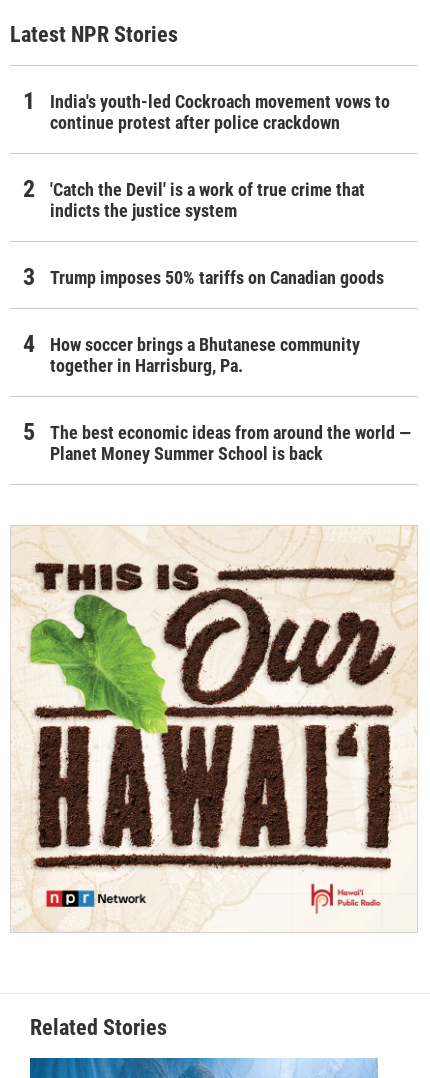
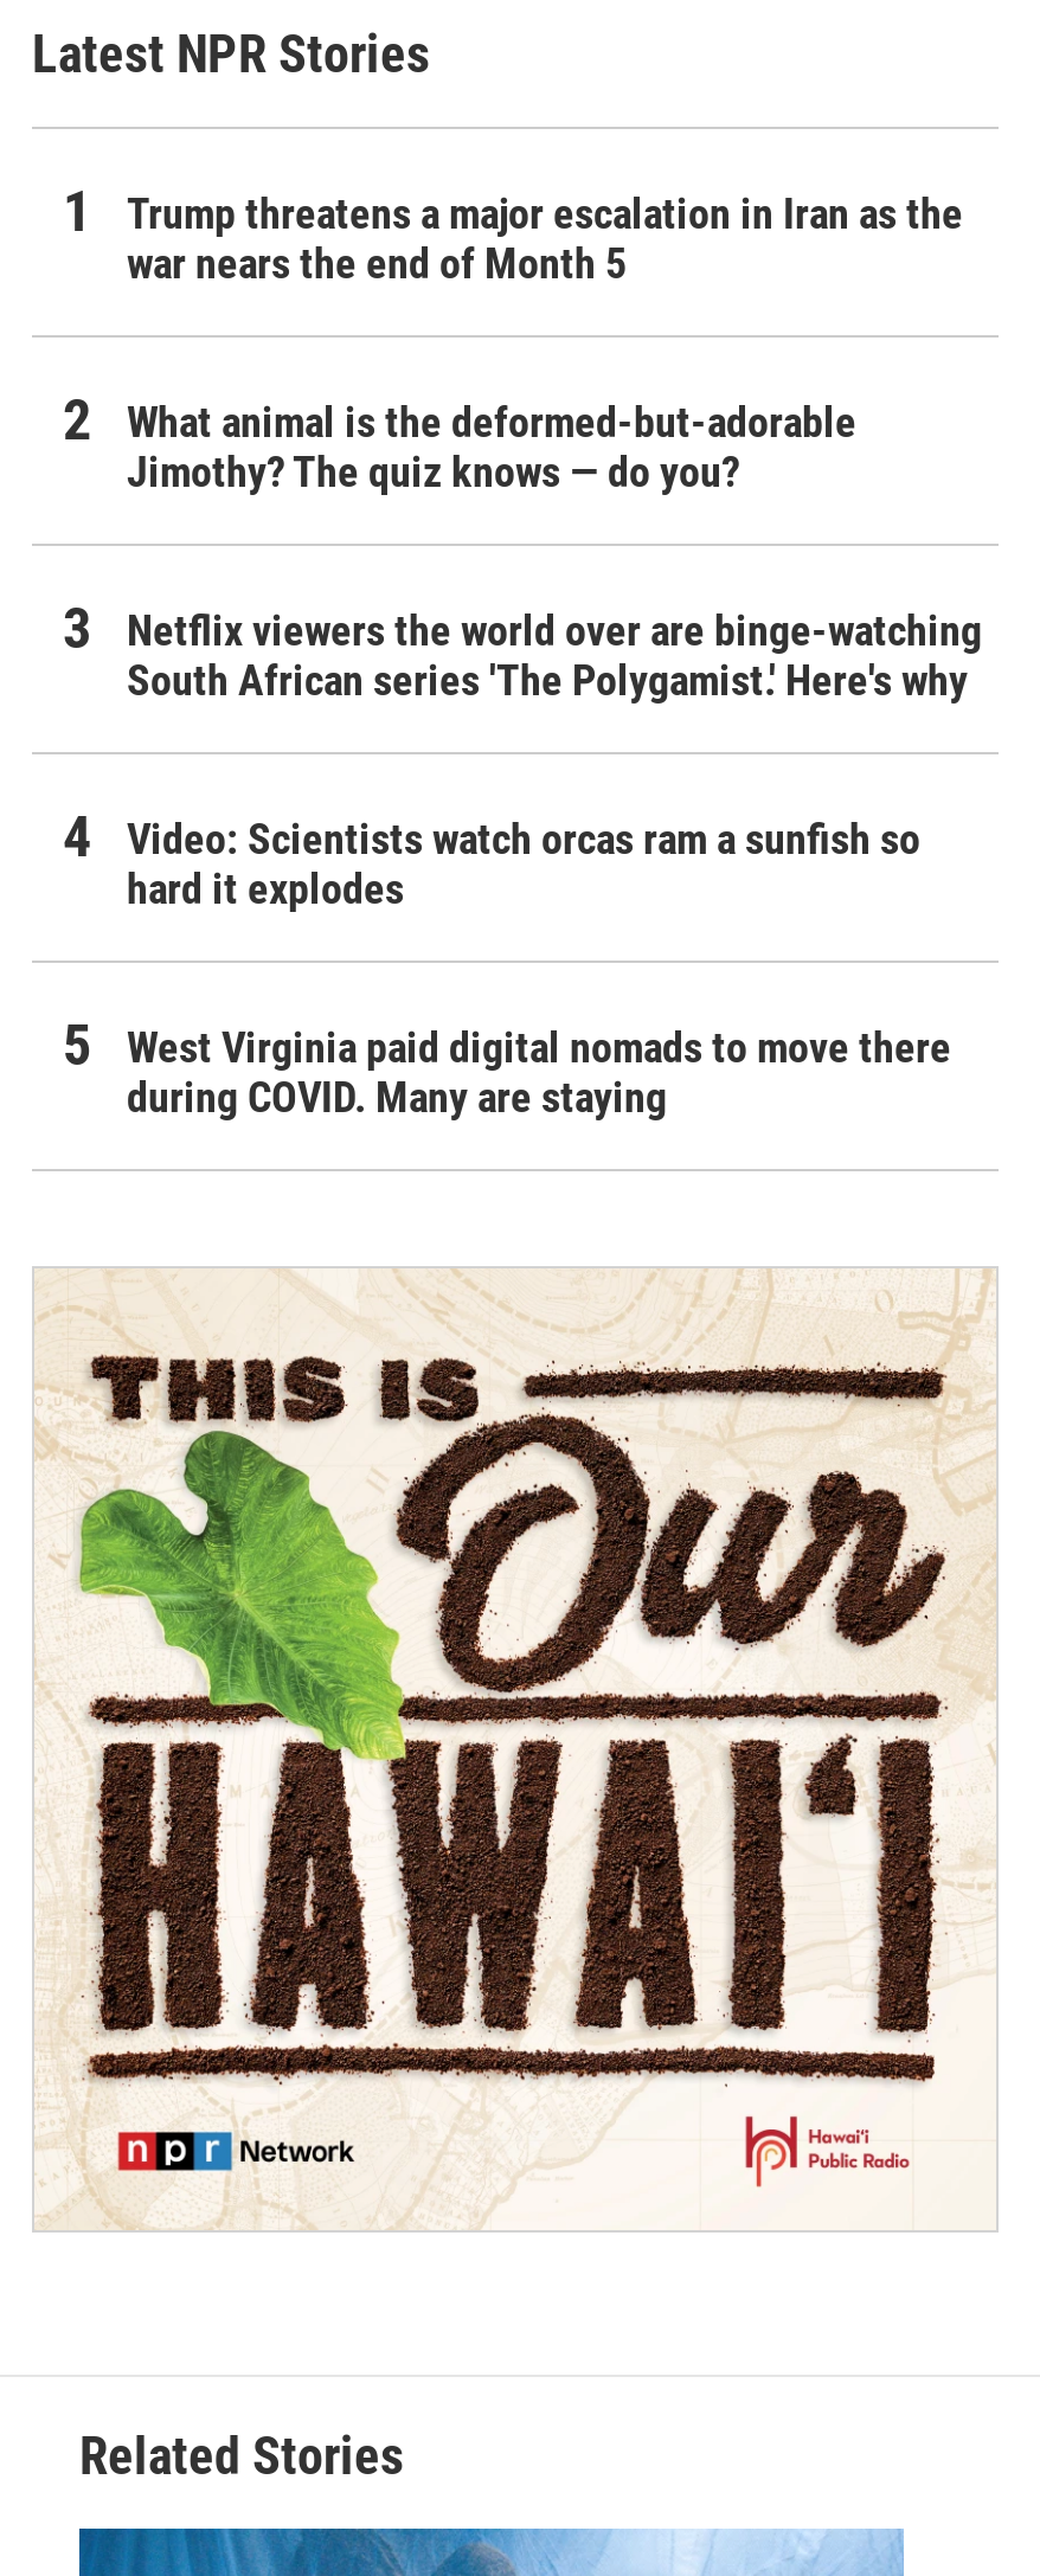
[50,91,390,133] India's youth-led Cockroach movement vows to | continue protest after police crackdown -> [127,189,963,289] Trump threatens a major escalation in Iran as the | war nears the end of Month 5
[50,179,365,221] 'Catch the Devil' is a work of true crime that | indicts the justice system -> [127,398,856,497] What animal is the deformed-but-adorable | Jimothy? The quiz knows — do you?
[50,267,384,288] Trump imposes 50% tariffs on Canadian goods -> [127,606,982,706] Netflix viewers the world over are binge-watching | South African series 'The Polygamist.' Here's why
[50,334,360,376] How soccer brings a Bhutanese community | together in Harrisburg, Pa. -> [127,815,920,914] Video: Scientists watch orcas ram a sunfish so | hard it explodes
[50,422,411,464] The best economic ideas from around the world — | Planet Money Summer School is back -> [127,1023,951,1123] West Virginia paid digital nomads to move there | during COVID. Many are staying

